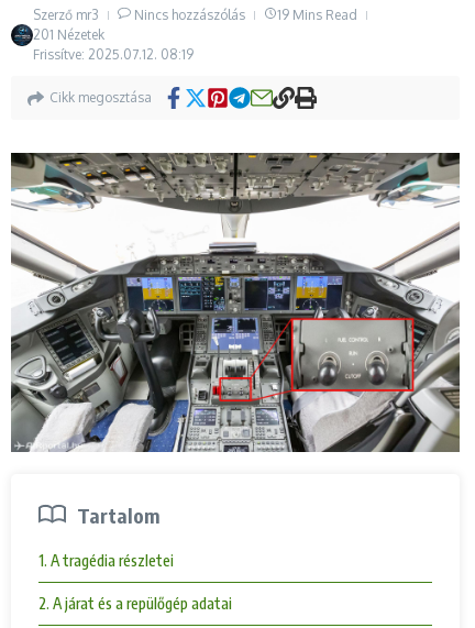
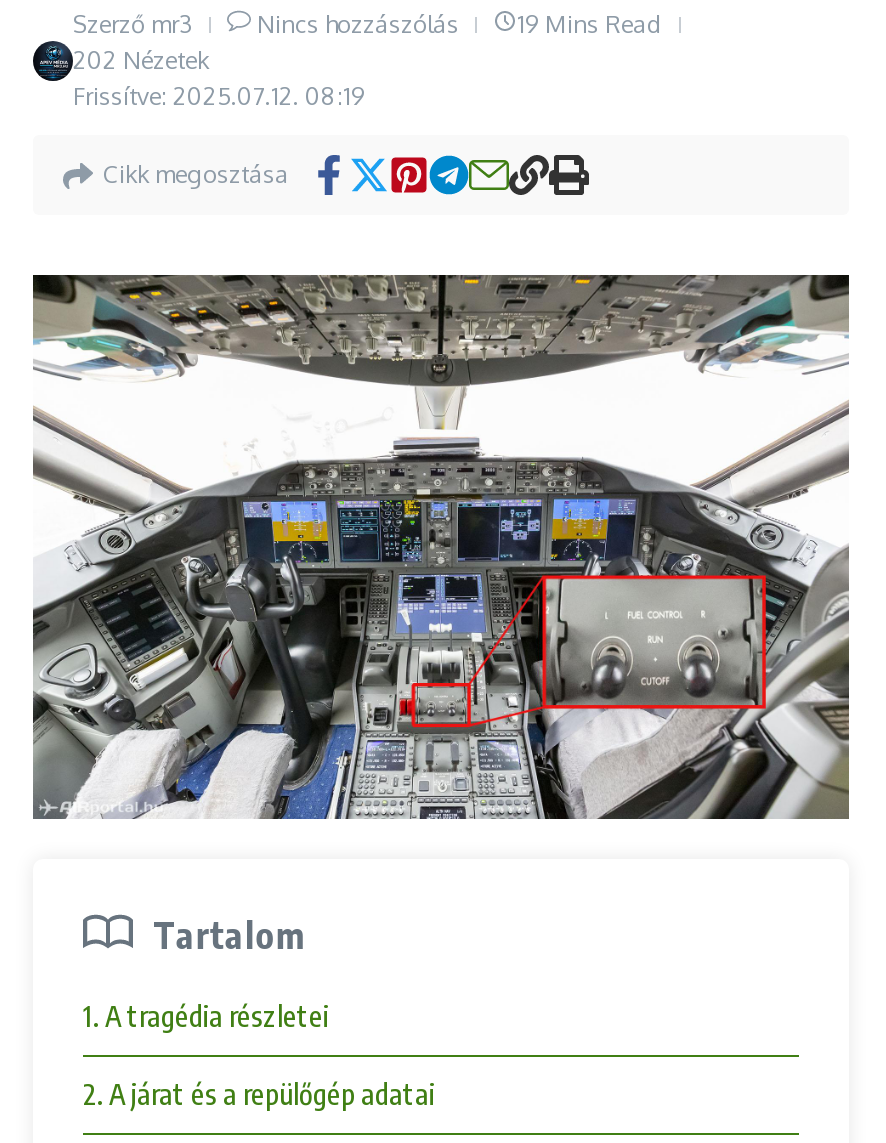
[33,26,104,43] 201 Nézetek -> [73,45,209,75] 202 Nézetek

